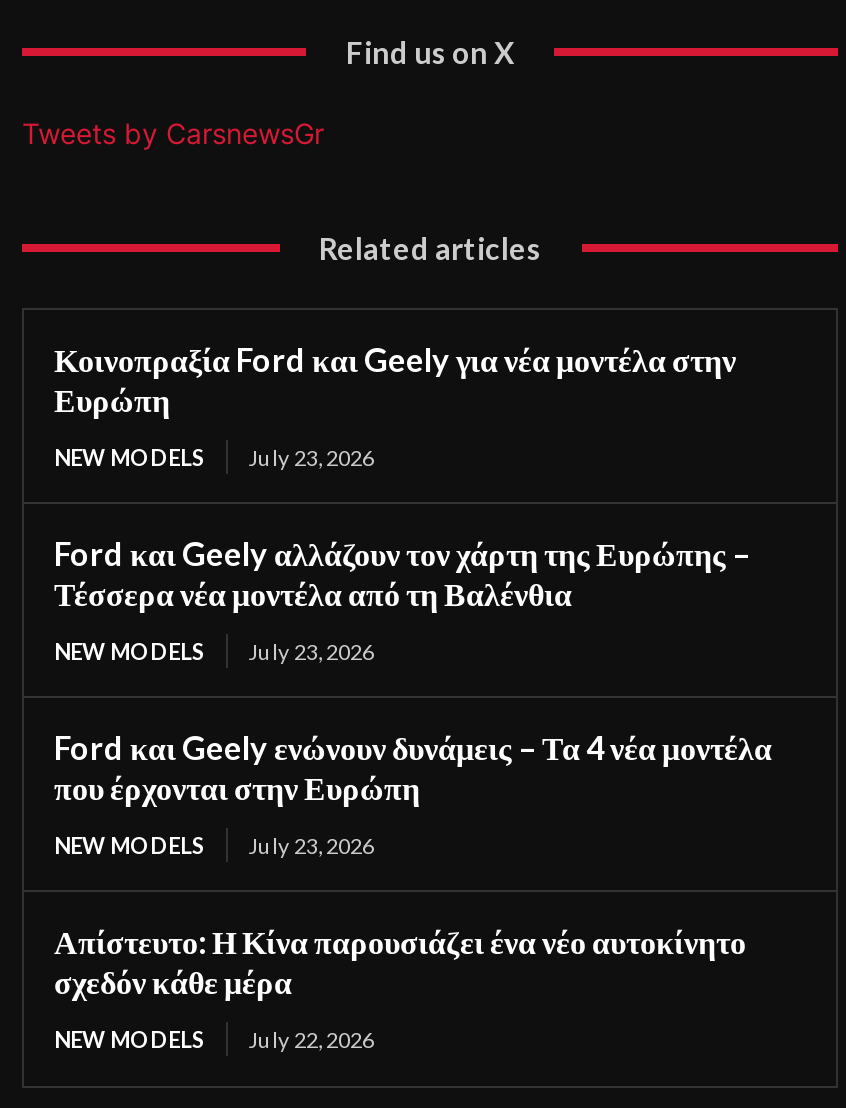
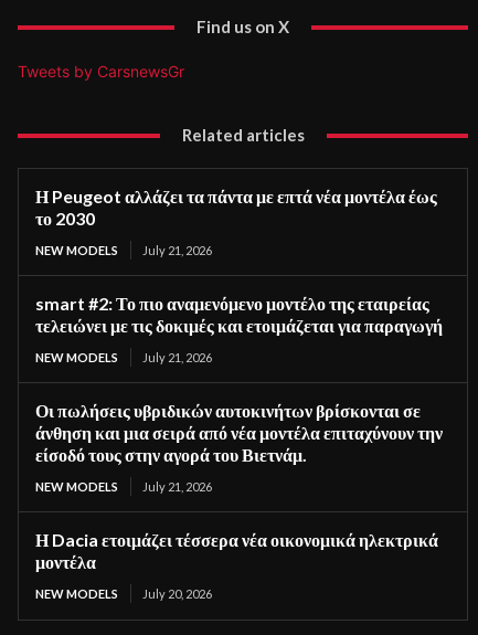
[54,339,736,417] Κοινοπραξία Ford και Geely για νέα μοντέλα στην | Ευρώπη -> [35,186,437,229] Η Peugeot αλλάζει τα πάντα με επτά νέα μοντέλα έως | το 2030
[54,443,374,469] NEW MODELS July 23, 2026 -> [35,243,212,258] NEW MODELS July 21, 2026
[54,533,750,611] Ford και Geely αλλάζουν τον χάρτη της Ευρώπης – | Τέσσερα νέα μοντέλα από τη Βαλένθια -> [35,293,443,336] smart #2: Το πιο αναμενόμενο μοντέλο της εταιρείας | τελειώνει με τις δοκιμές και ετοιμάζεται για παραγωγή
[54,637,374,663] NEW MODELS July 23, 2026 -> [35,351,212,365] NEW MODELS July 21, 2026
[54,727,772,805] Ford και Geely ενώνουν δυνάμεις – Τα 4 νέα μοντέλα | που έρχονται στην Ευρώπη -> [35,400,443,465] Οι πωλήσεις υβριδικών αυτοκινήτων βρίσκονται σε | άνθηση και μια σειρά από νέα μοντέλα επιταχύνουν την | είσοδό τους στην αγορά του Βιετνάμ.
[54,831,374,857] NEW MODELS July 23, 2026 -> [35,480,212,494] NEW MODELS July 21, 2026
[54,921,746,999] Απίστευτο: Η Κίνα παρουσιάζει ένα νέο αυτοκίνητο | σχεδόν κάθε μέρα -> [35,529,438,572] Η Dacia ετοιμάζει τέσσερα νέα οικονομικά ηλεκτρικά | μοντέλα
[54,1025,374,1051] NEW MODELS July 22, 2026 -> [35,587,212,601] NEW MODELS July 20, 2026

